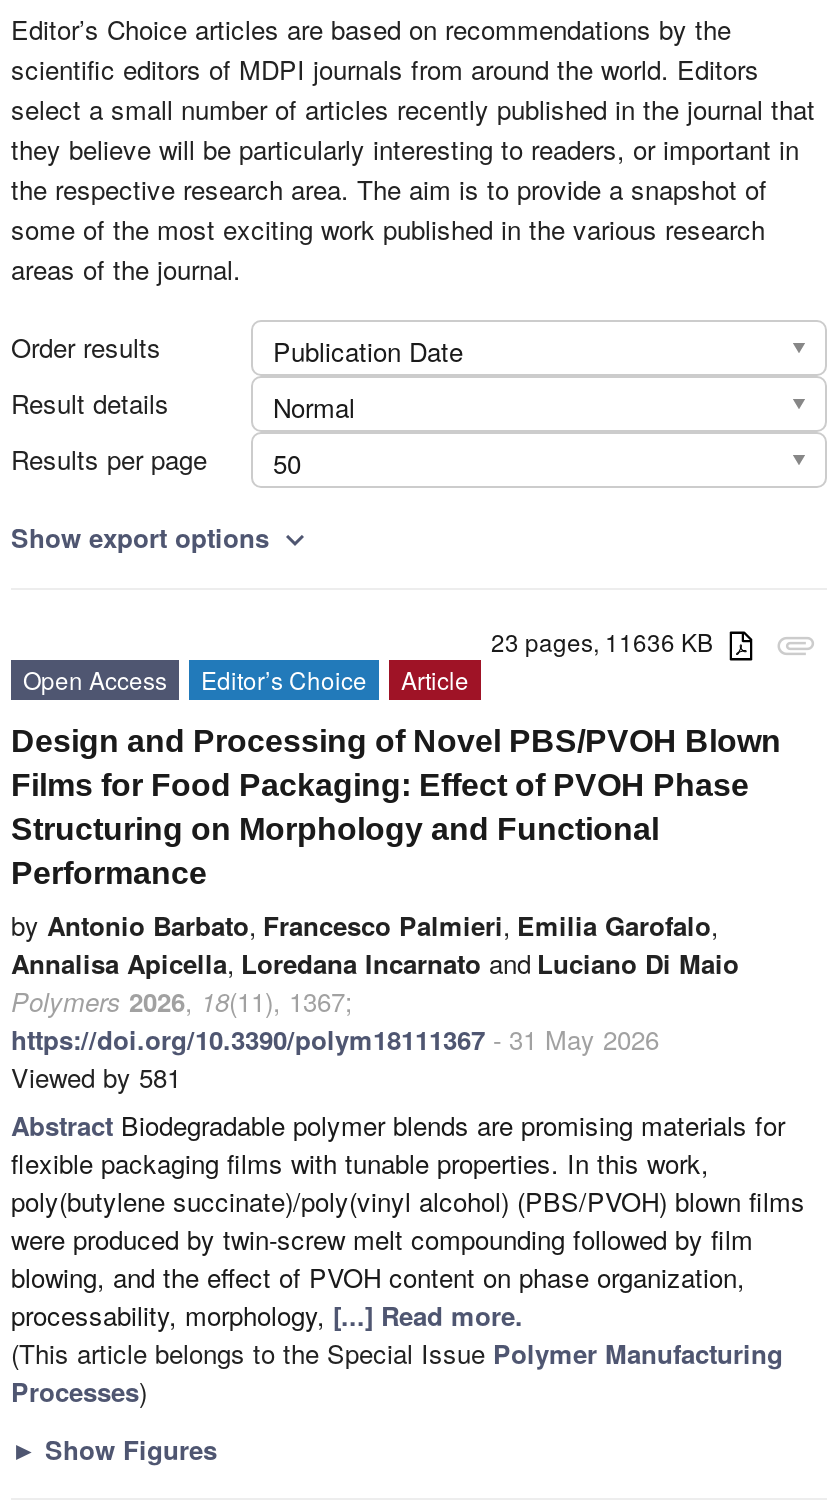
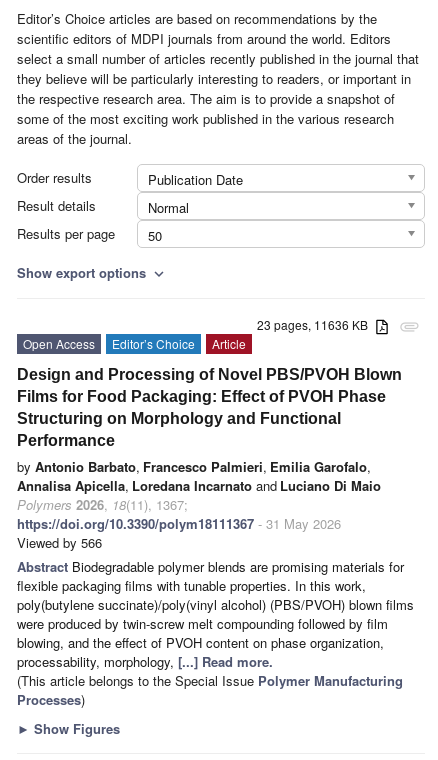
[11,1059,181,1097] Viewed by 581 -> [17,533,102,552] Viewed by 566

